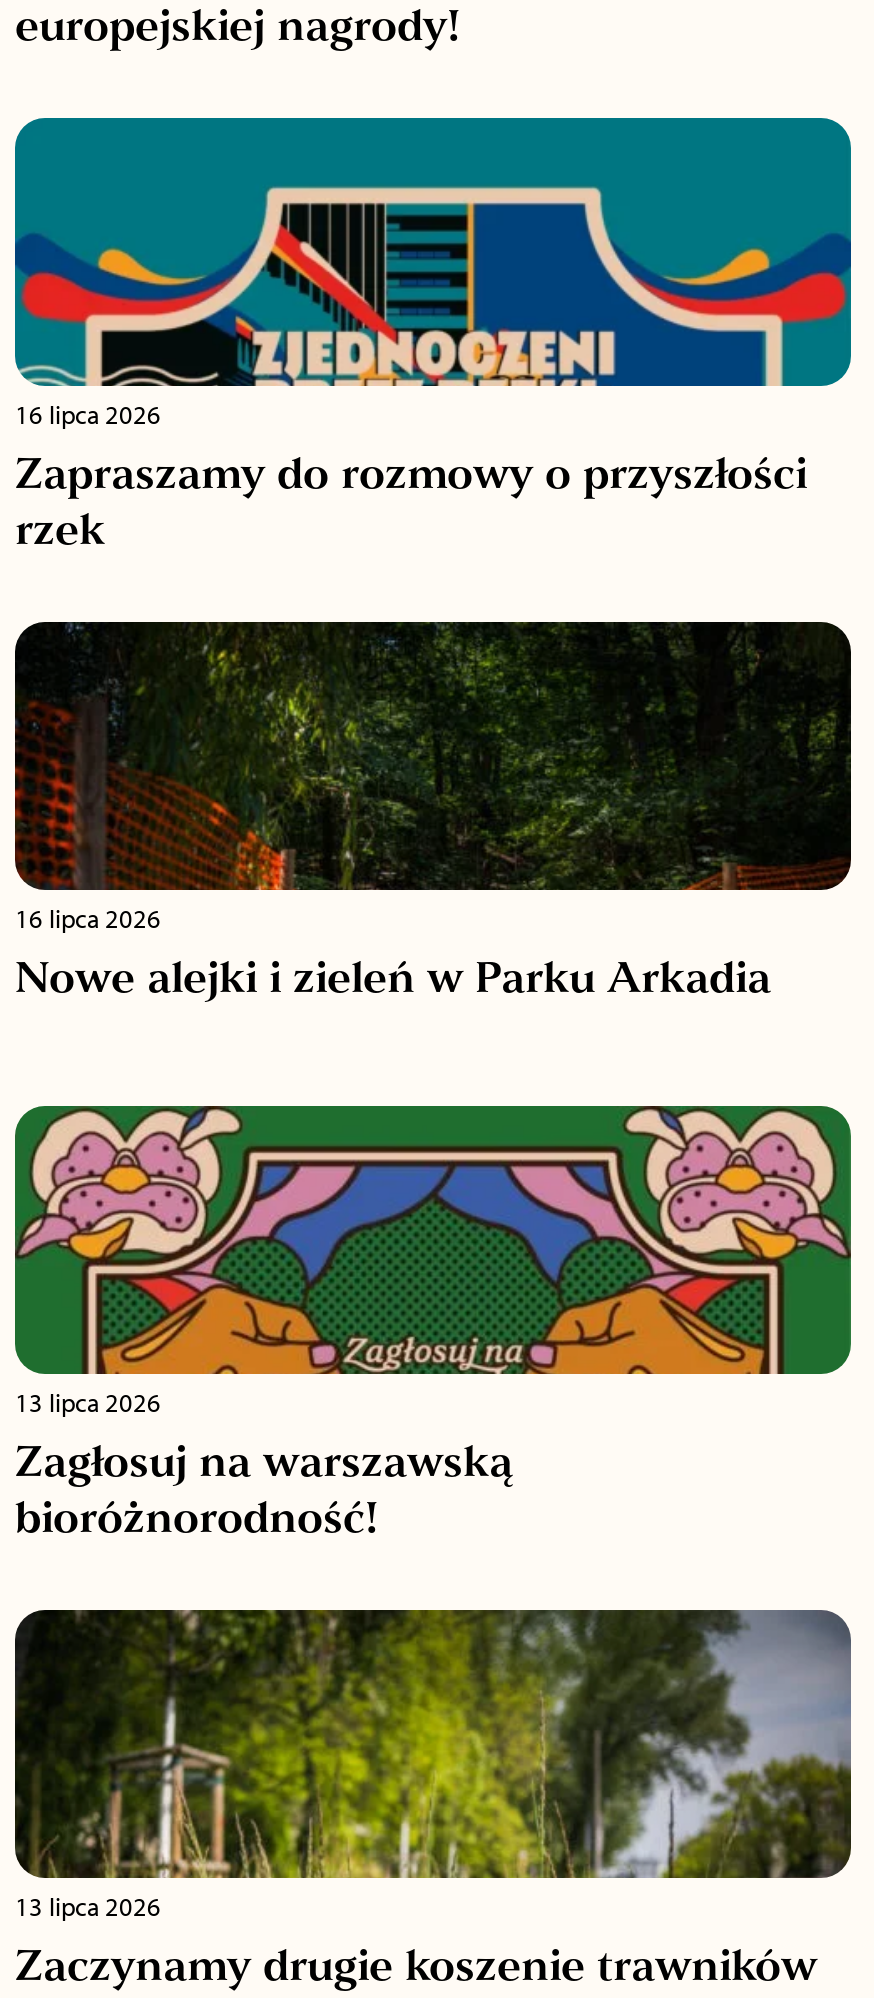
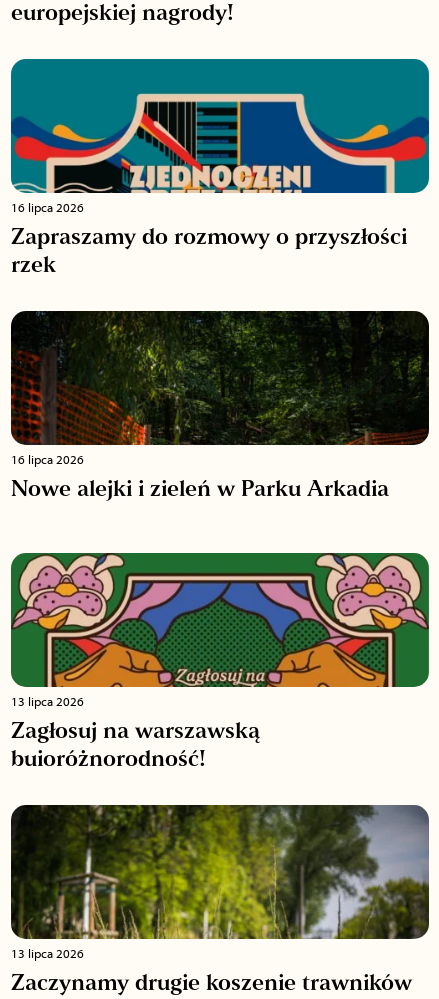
[15,1498,379,1544] bioróżnorodność! -> [11,749,206,772] buioróżnorodność!

